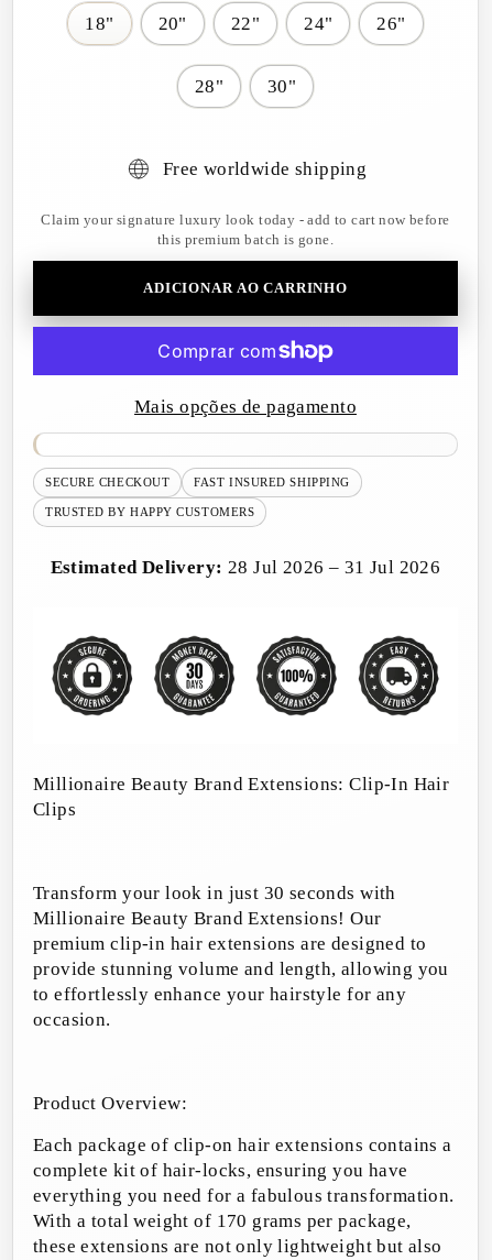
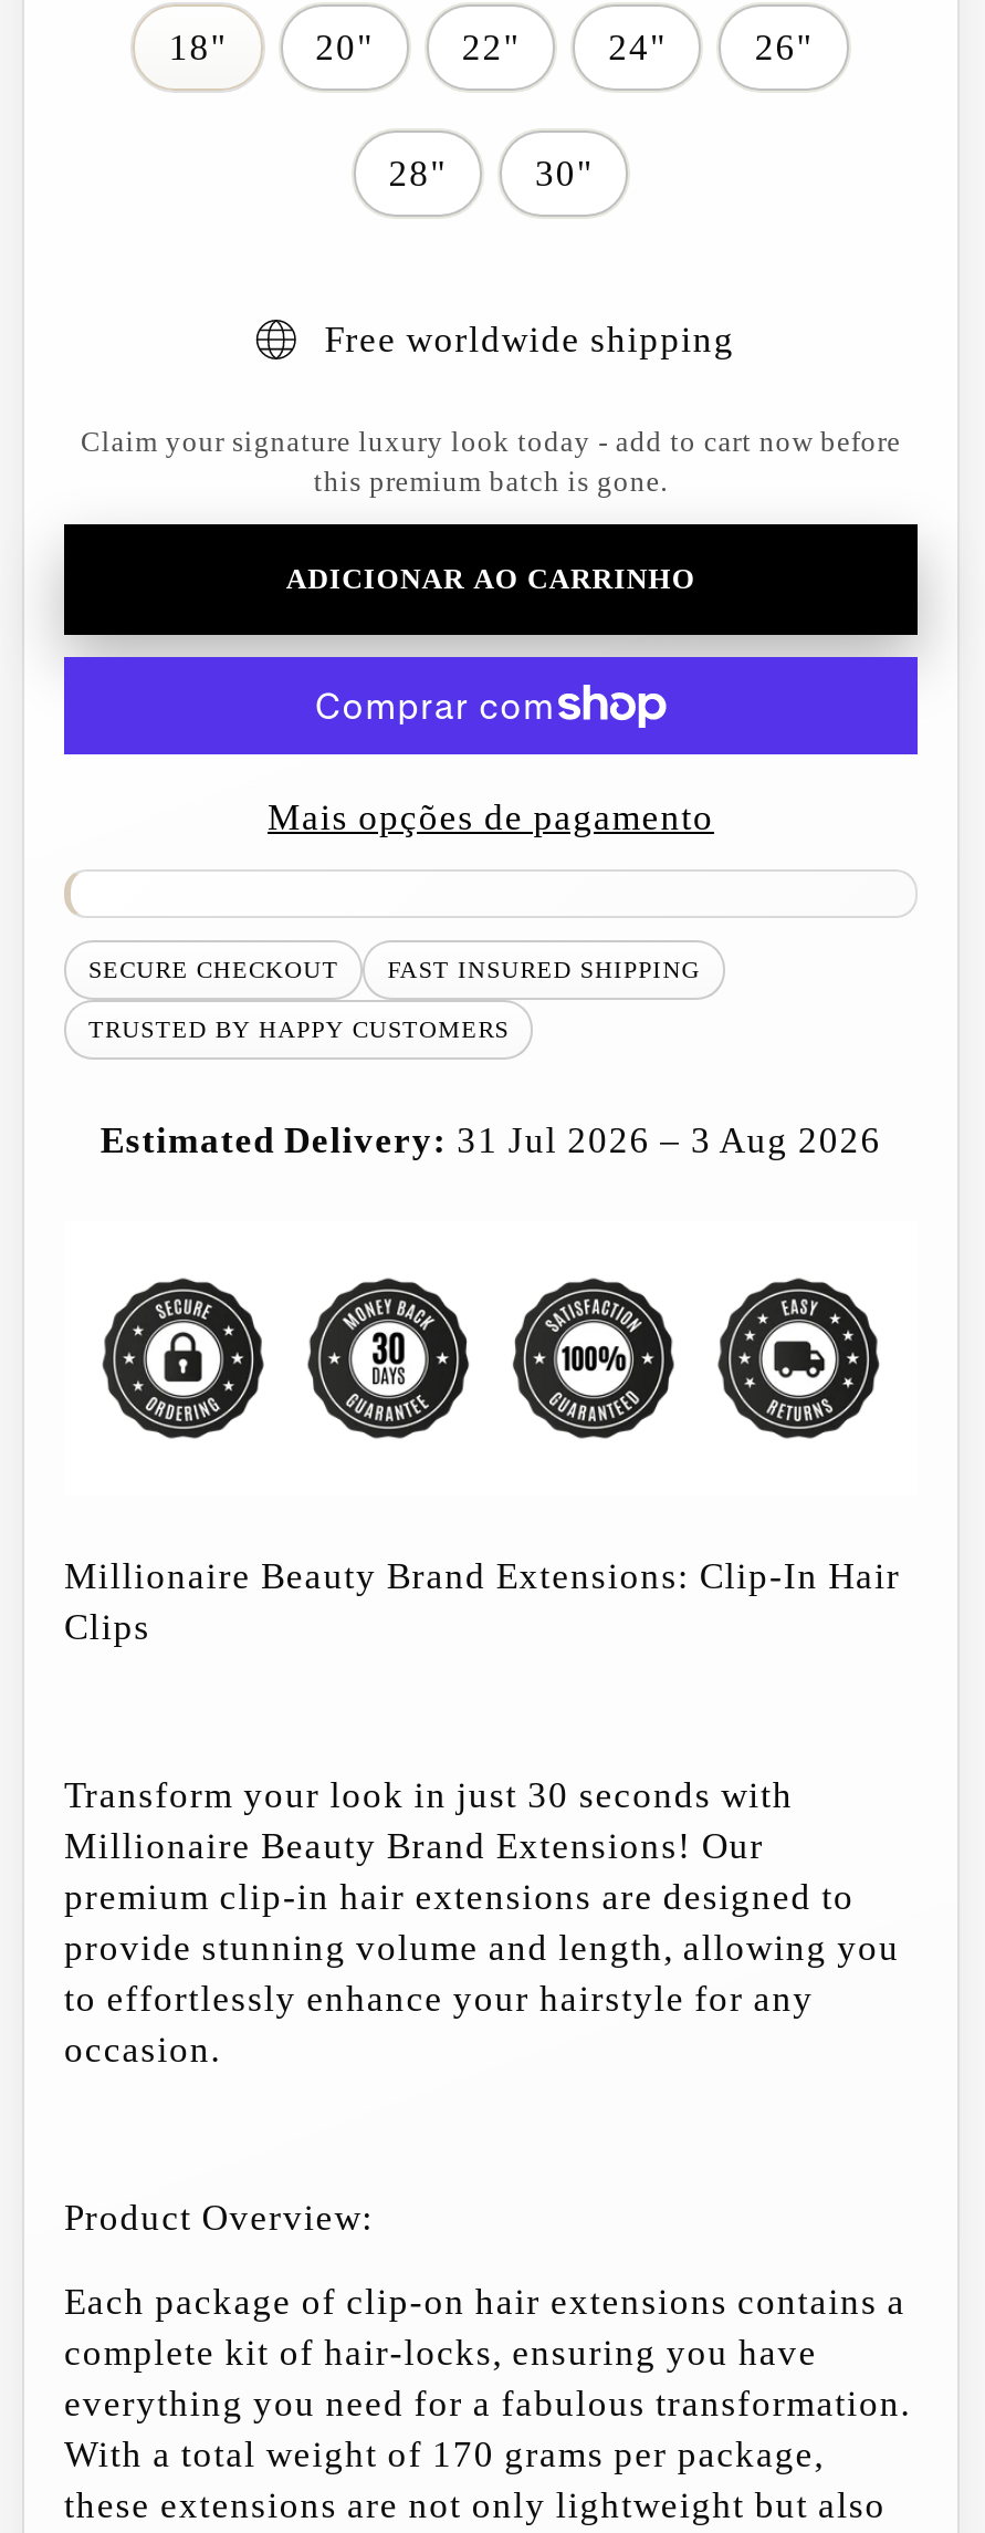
[50,556,441,577] Estimated Delivery: 28 Jul 2026 – 31 Jul 2026 -> [100,1118,881,1160] Estimated Delivery: 31 Jul 2026 – 3 Aug 2026

